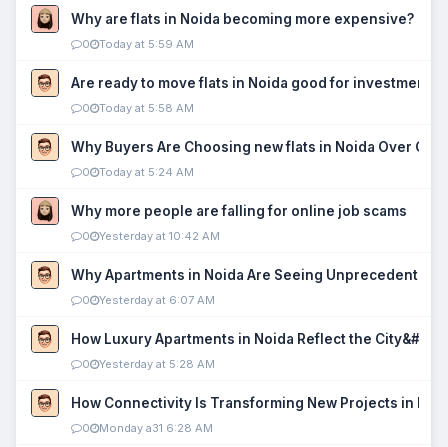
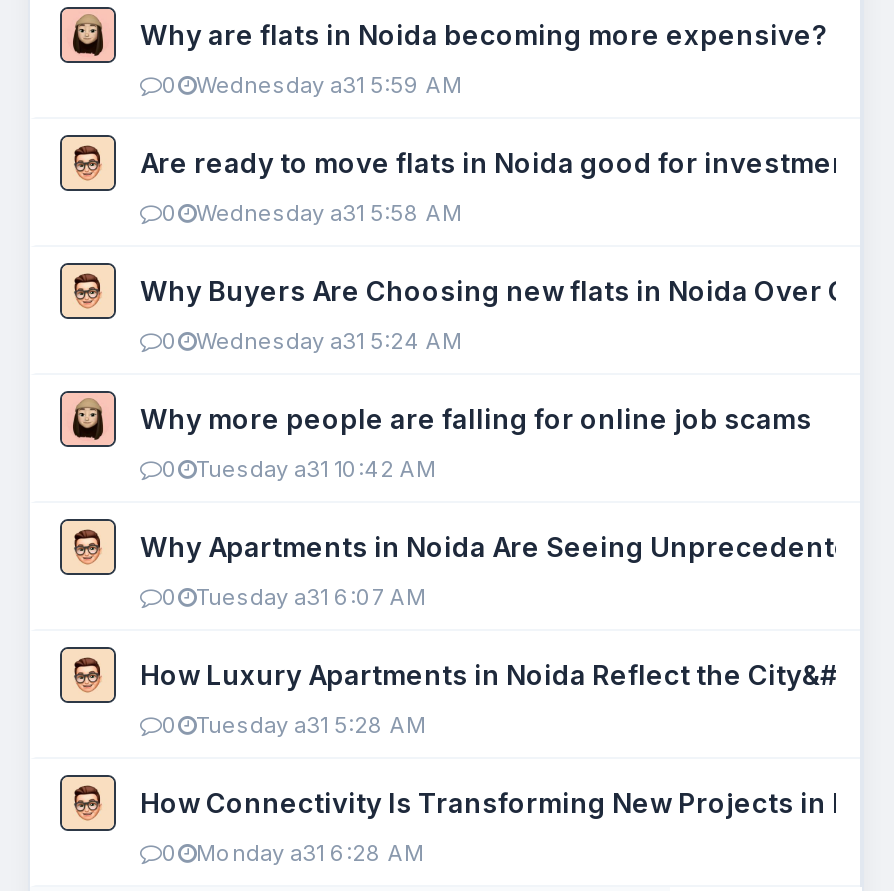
[99,37,194,51] Today at 5:59 AM -> [196,71,462,99] Wednesday a31 5:59 AM
[99,101,194,115] Today at 5:58 AM -> [196,199,462,227] Wednesday a31 5:58 AM
[99,165,194,179] Today at 5:24 AM -> [196,327,462,355] Wednesday a31 5:24 AM
[99,229,220,243] Yesterday at 10:42 AM -> [196,455,436,483] Tuesday a31 10:42 AM
[99,293,215,307] Yesterday at 6:07 AM -> [196,583,426,611] Tuesday a31 6:07 AM
[99,357,215,371] Yesterday at 5:28 AM -> [196,711,426,739] Tuesday a31 5:28 AM

